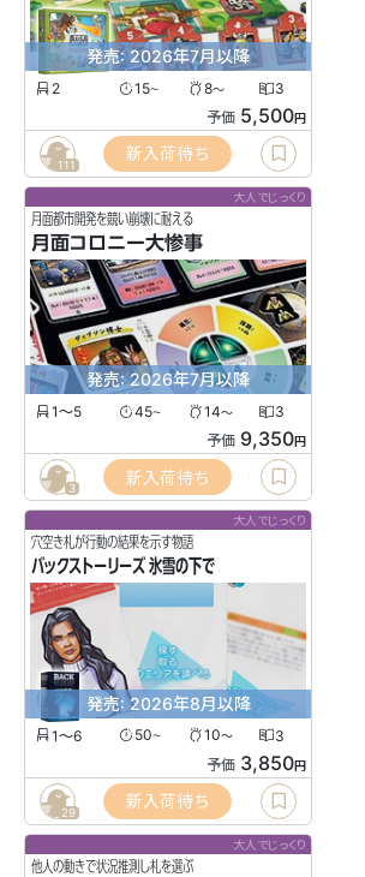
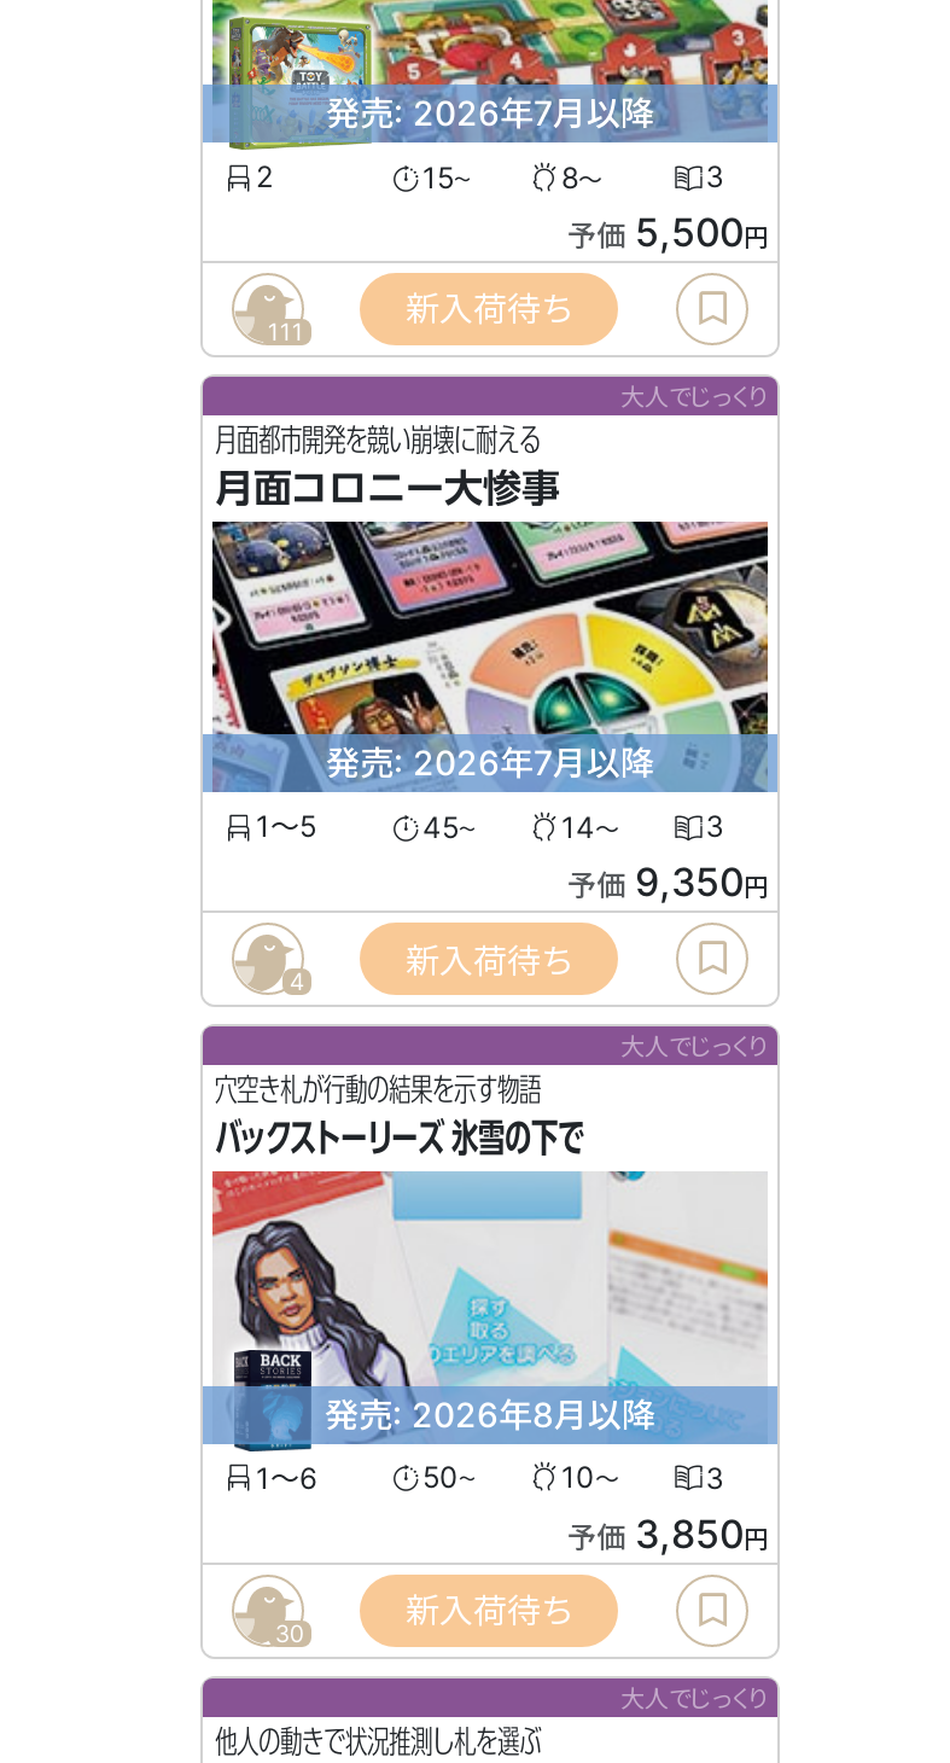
[68,482,75,495] 3 -> [289,969,304,995] 4
[61,806,75,819] 29 -> [275,1619,304,1646] 30

